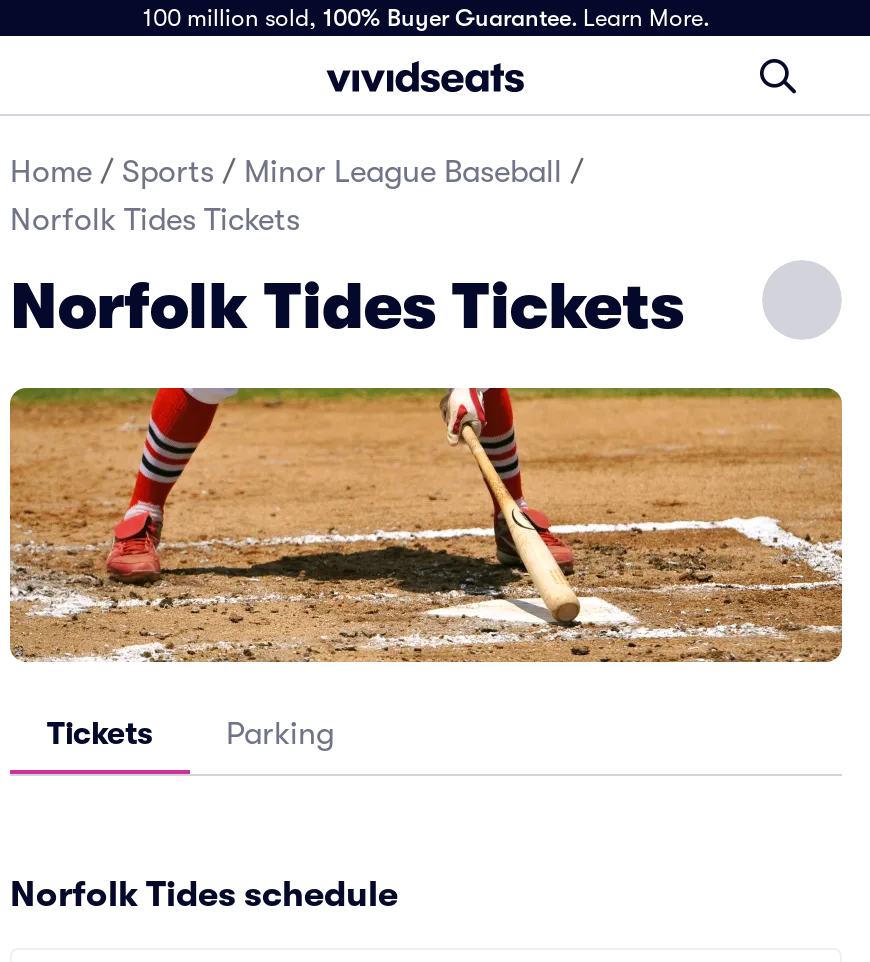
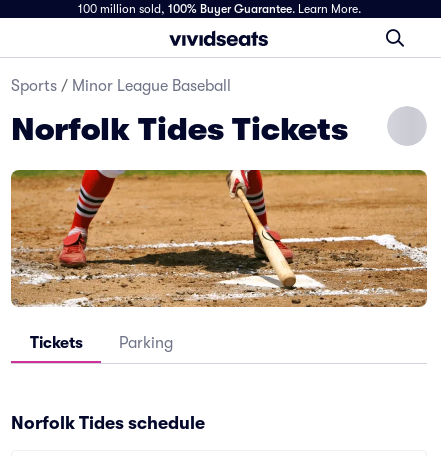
[10,154,584,238] Home / Sports / Minor League Baseball / | Norfolk Tides Tickets -> [11,77,231,95] Sports / Minor League Baseball

